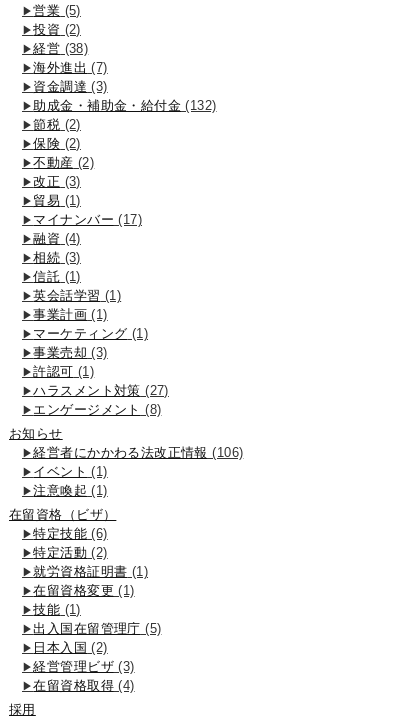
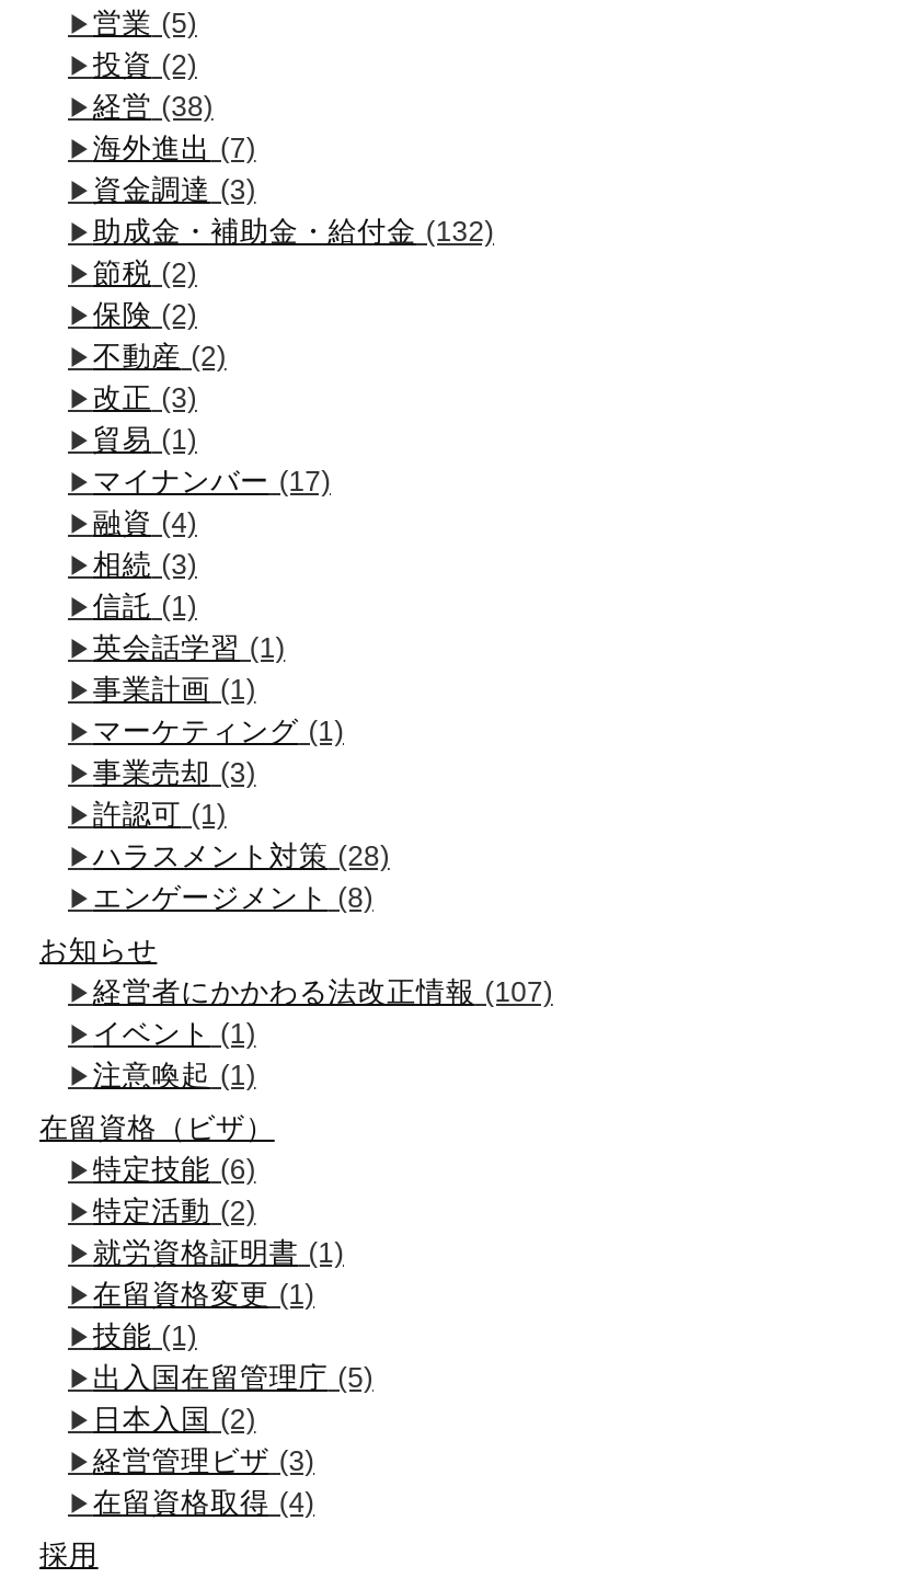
[33,383,169,398] ハラスメント対策(27) -> [93,839,390,872] ハラスメント対策(28)
[33,445,243,460] 経営者にかかわる法改正情報(106) -> [93,975,553,1008] 経営者にかかわる法改正情報(107)

